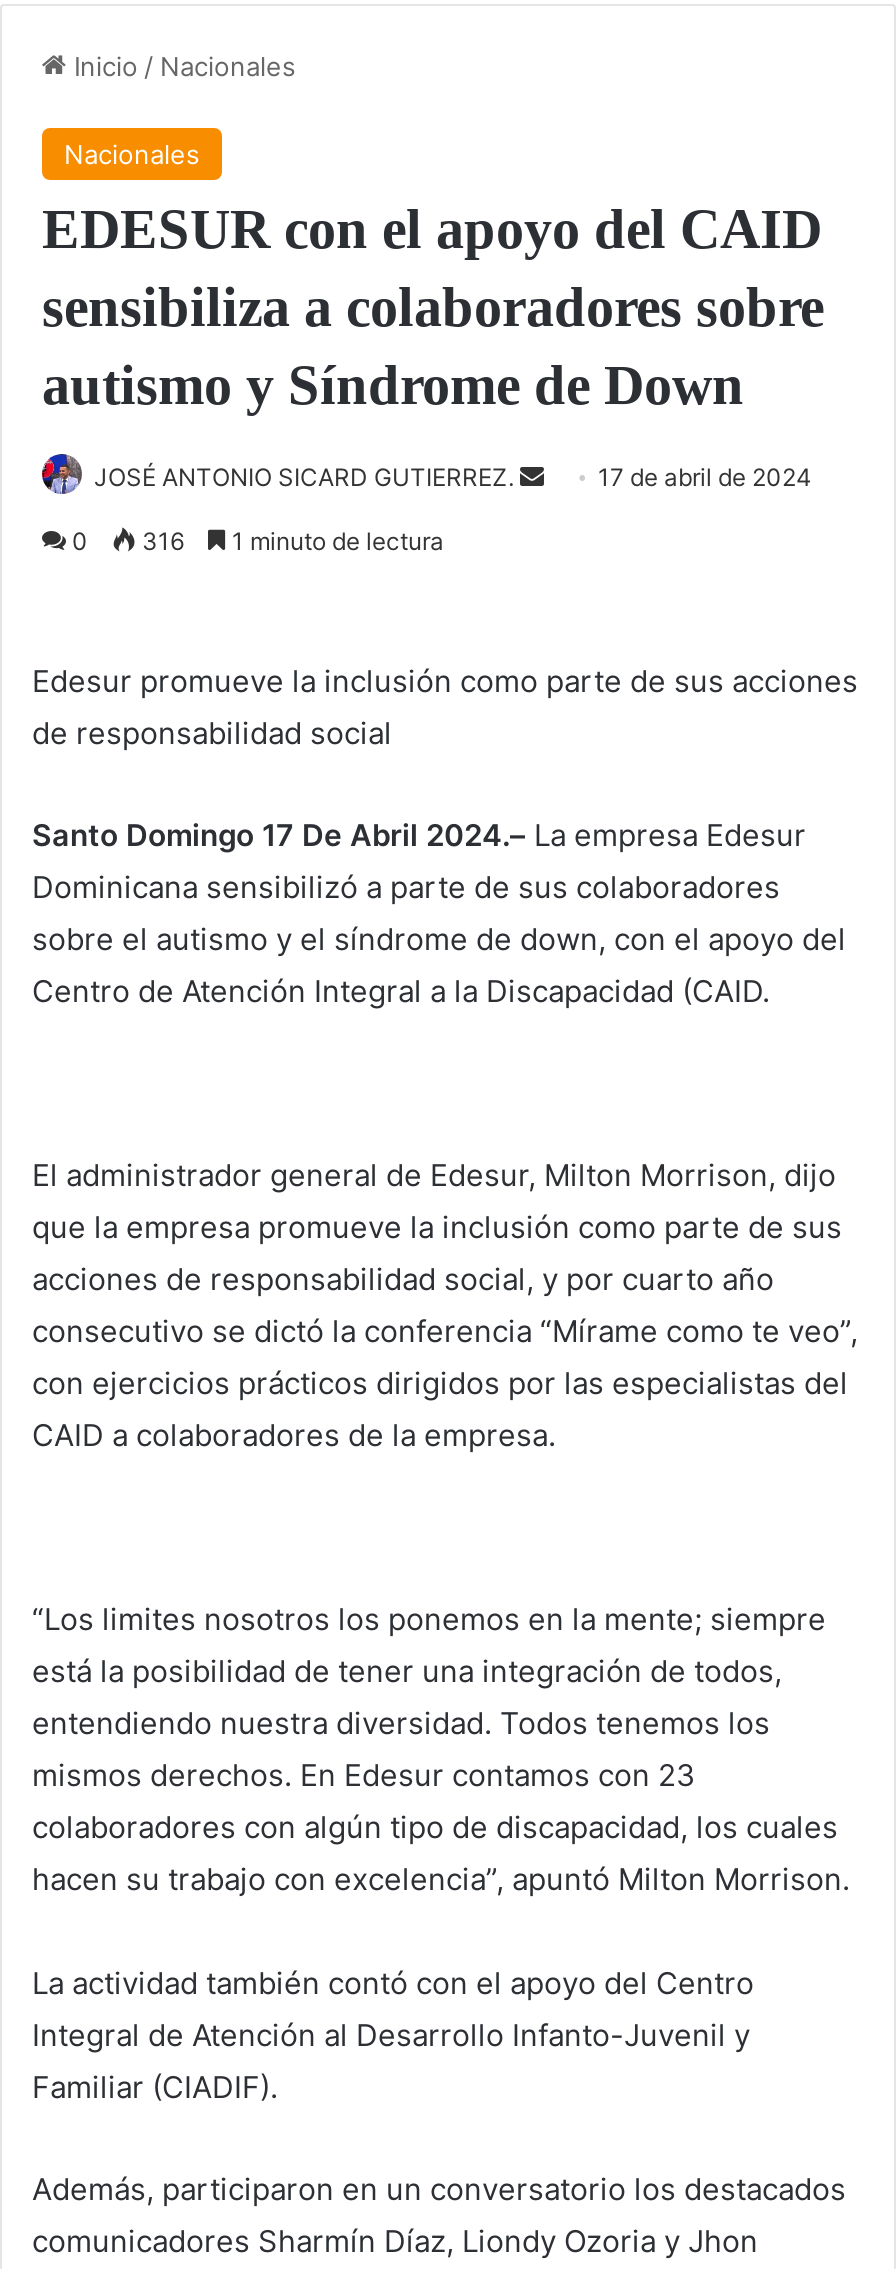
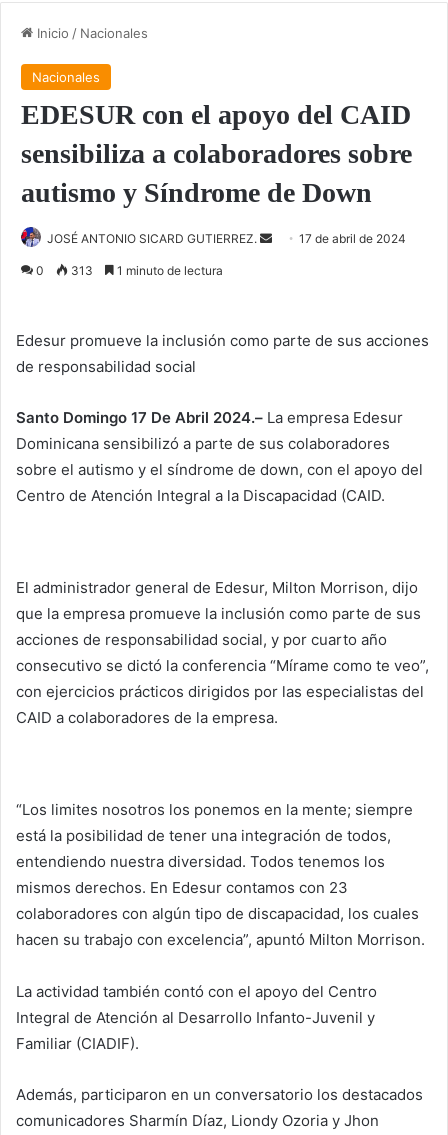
[72,526,444,556] 0 316 1 minuto de lectura -> [36,263,223,278] 0 313 1 minuto de lectura

